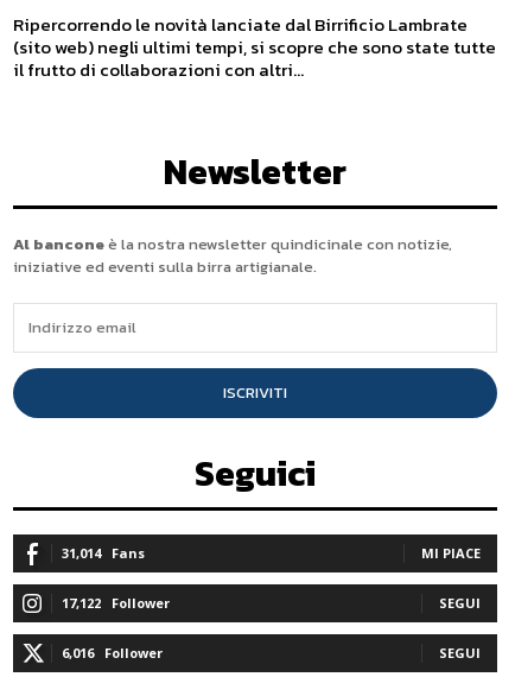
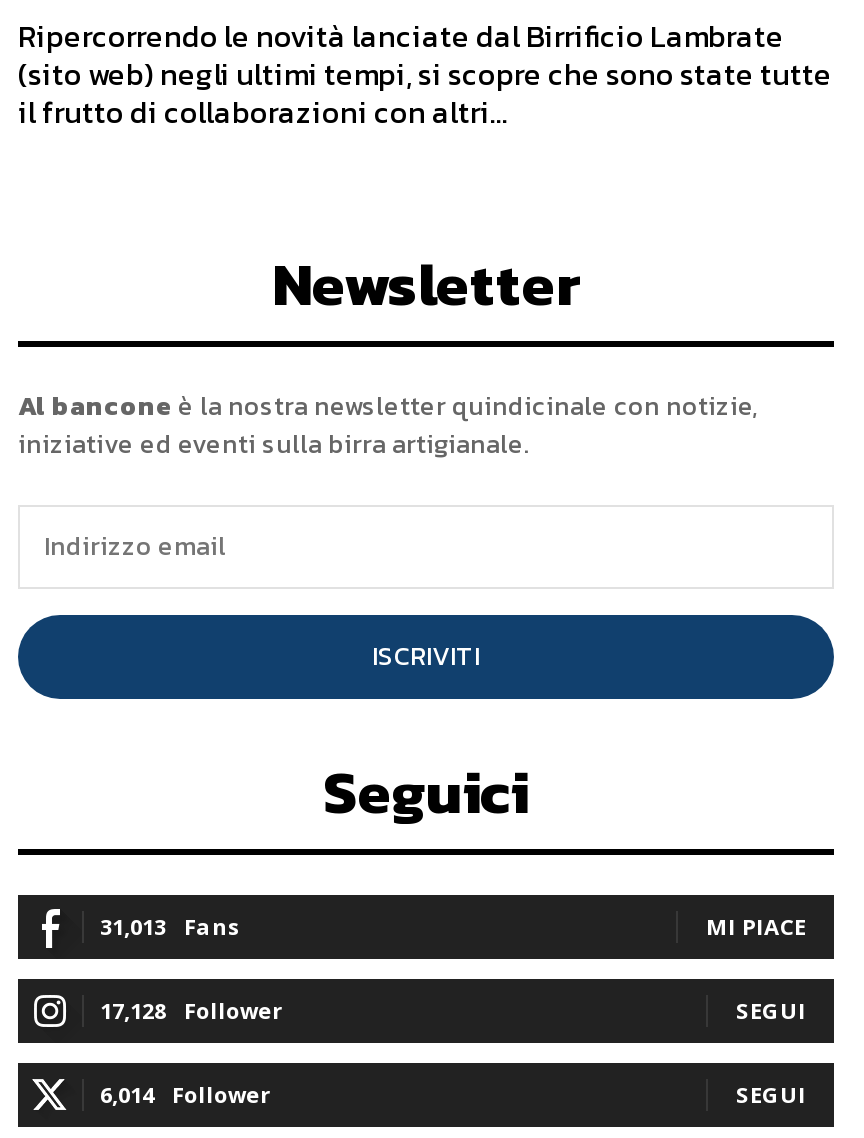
[62,544,145,561] 31,014 Fans -> [100,910,240,940] 31,013 Fans
[62,594,170,611] 17,122 Follower -> [100,994,282,1024] 17,128 Follower
[62,643,163,661] 6,016 Follower -> [100,1078,270,1108] 6,014 Follower

